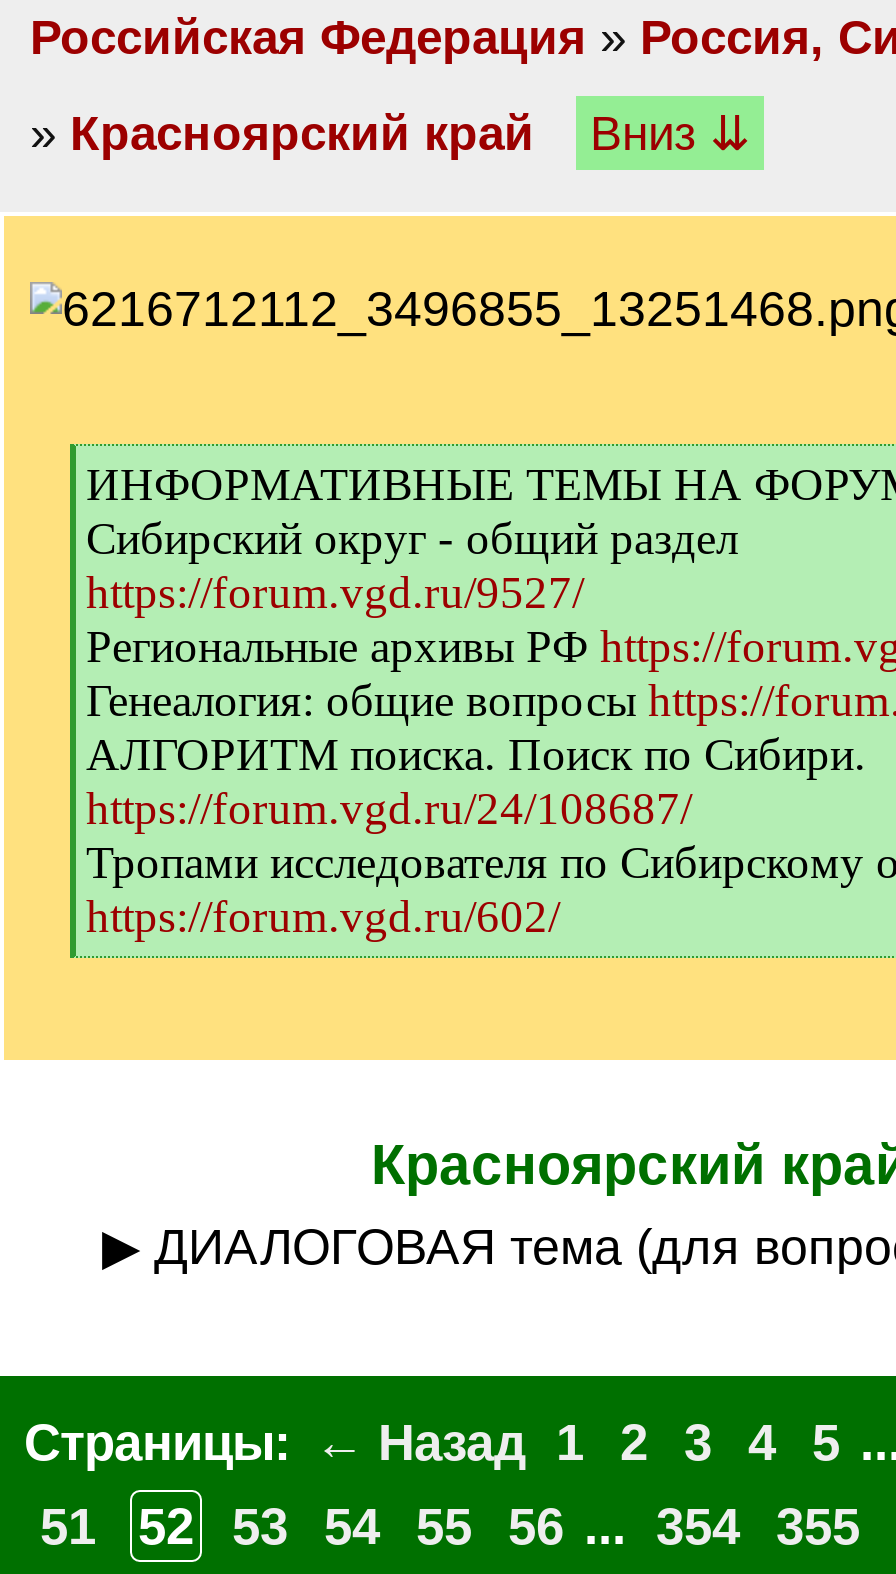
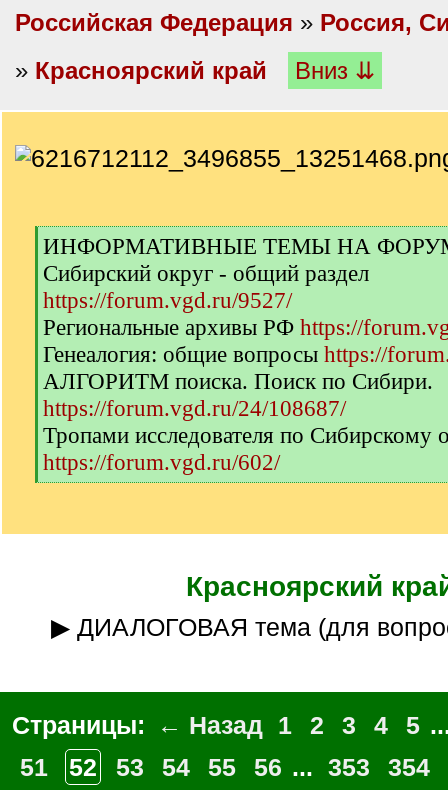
[508,1498,740,1554] 56 ... 354 -> [254,753,370,781] 56 ... 353
[776,1498,860,1554] 355 -> [388,753,430,781] 354

